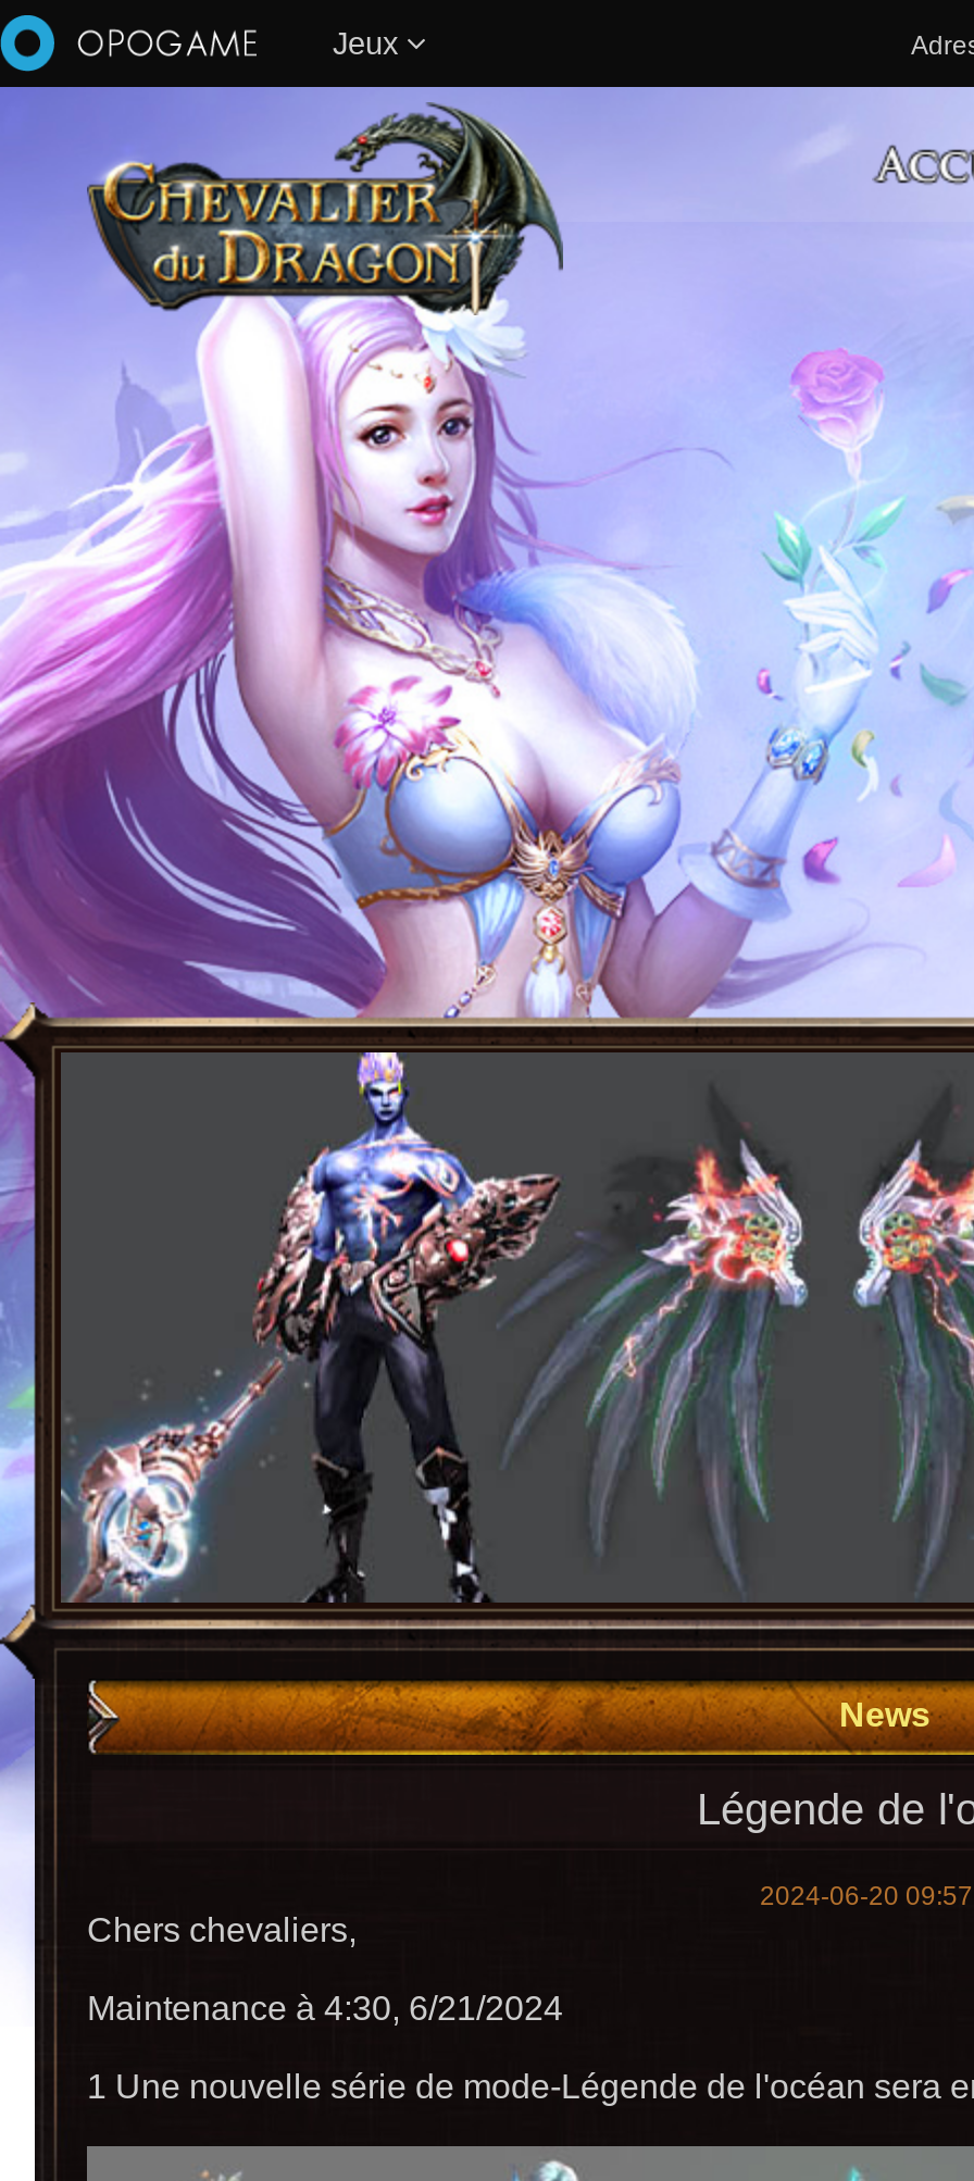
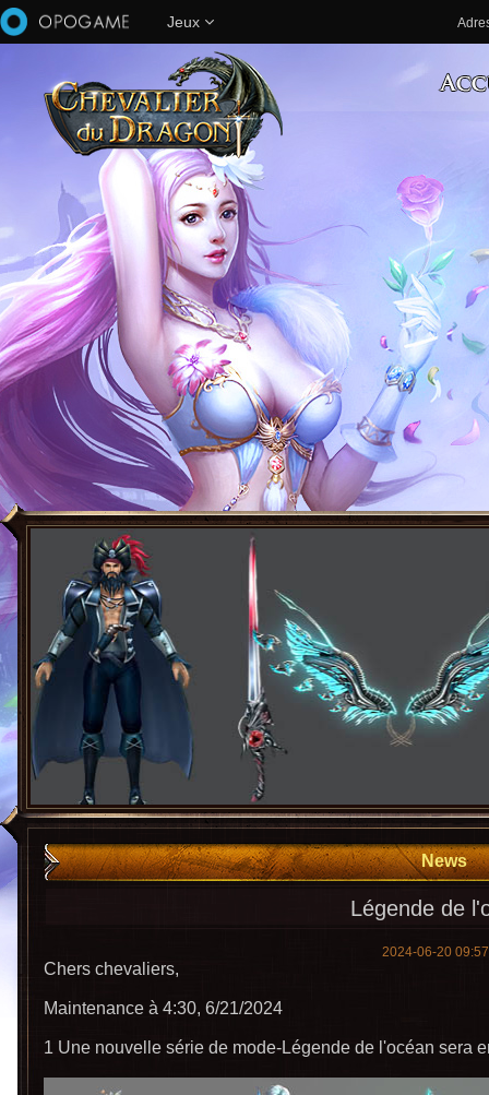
[61,1050,967,1603] [image] -> [32,528,486,805] [image]

